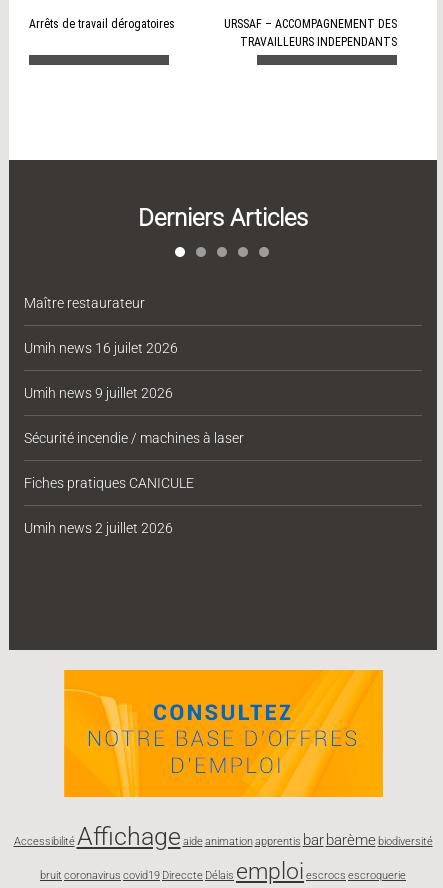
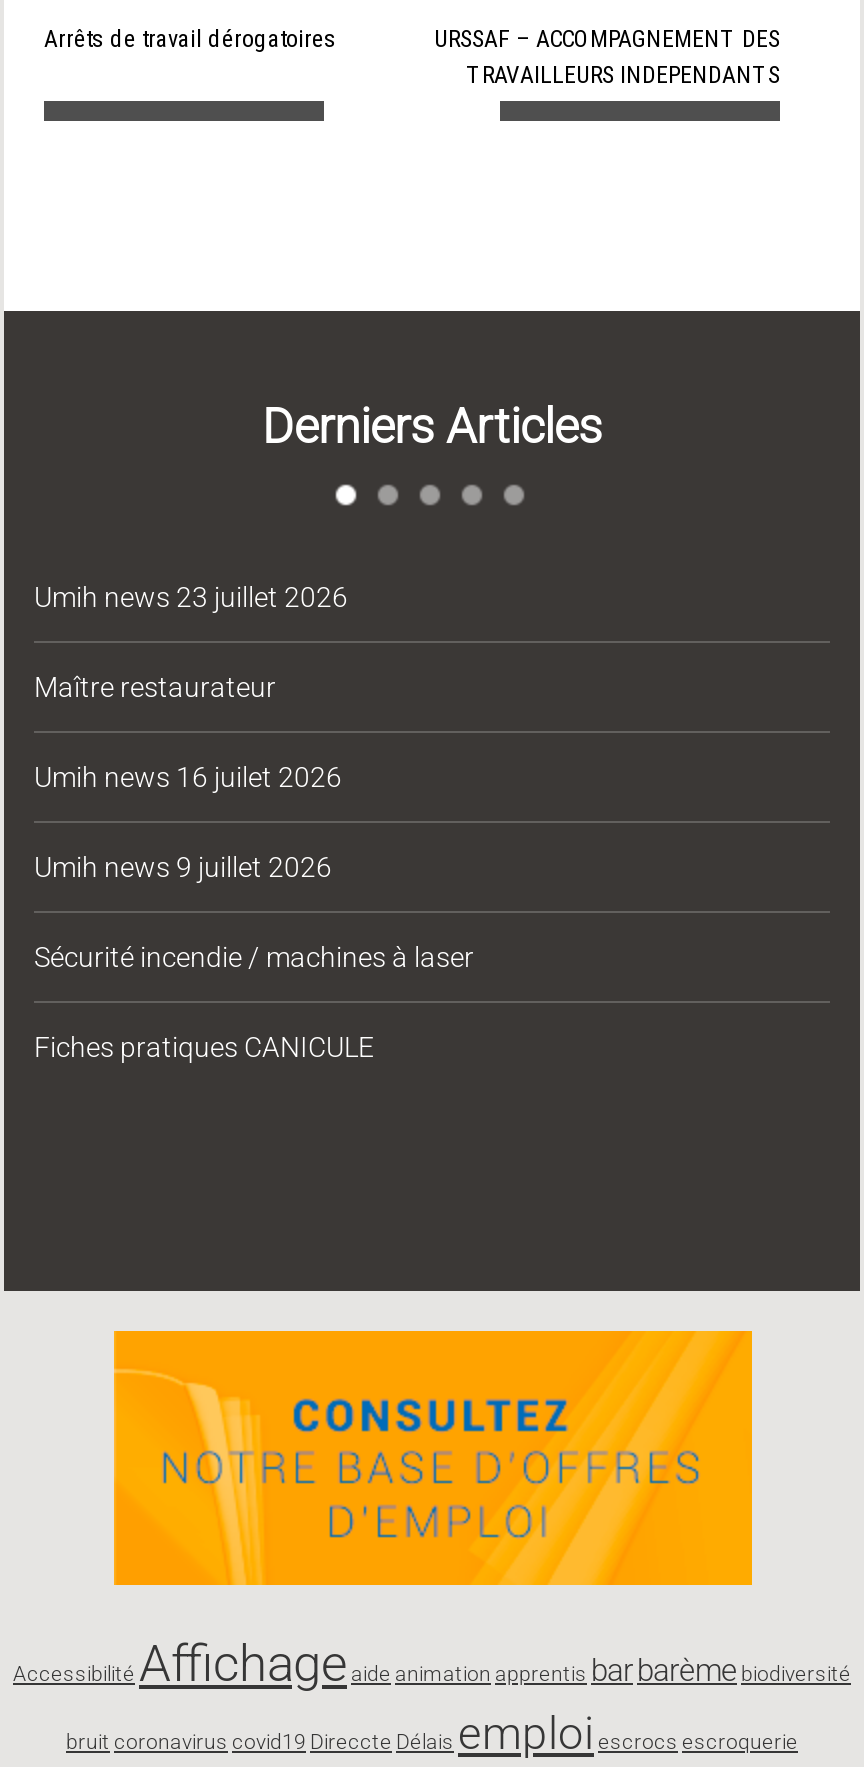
none -> [34,581,348,613] Umih news 23 juillet 2026
moved [24,295,244,491] -> [34,671,474,1063]: Maître restaurateur | Umih news 16 juilet 2026 | Umih news 9 juillet 2026 | Sécurité incendie / machines à laser | Fiches pratiques CANICULE
[24,520,173,536] Umih news 2 juillet 2026 -> none

